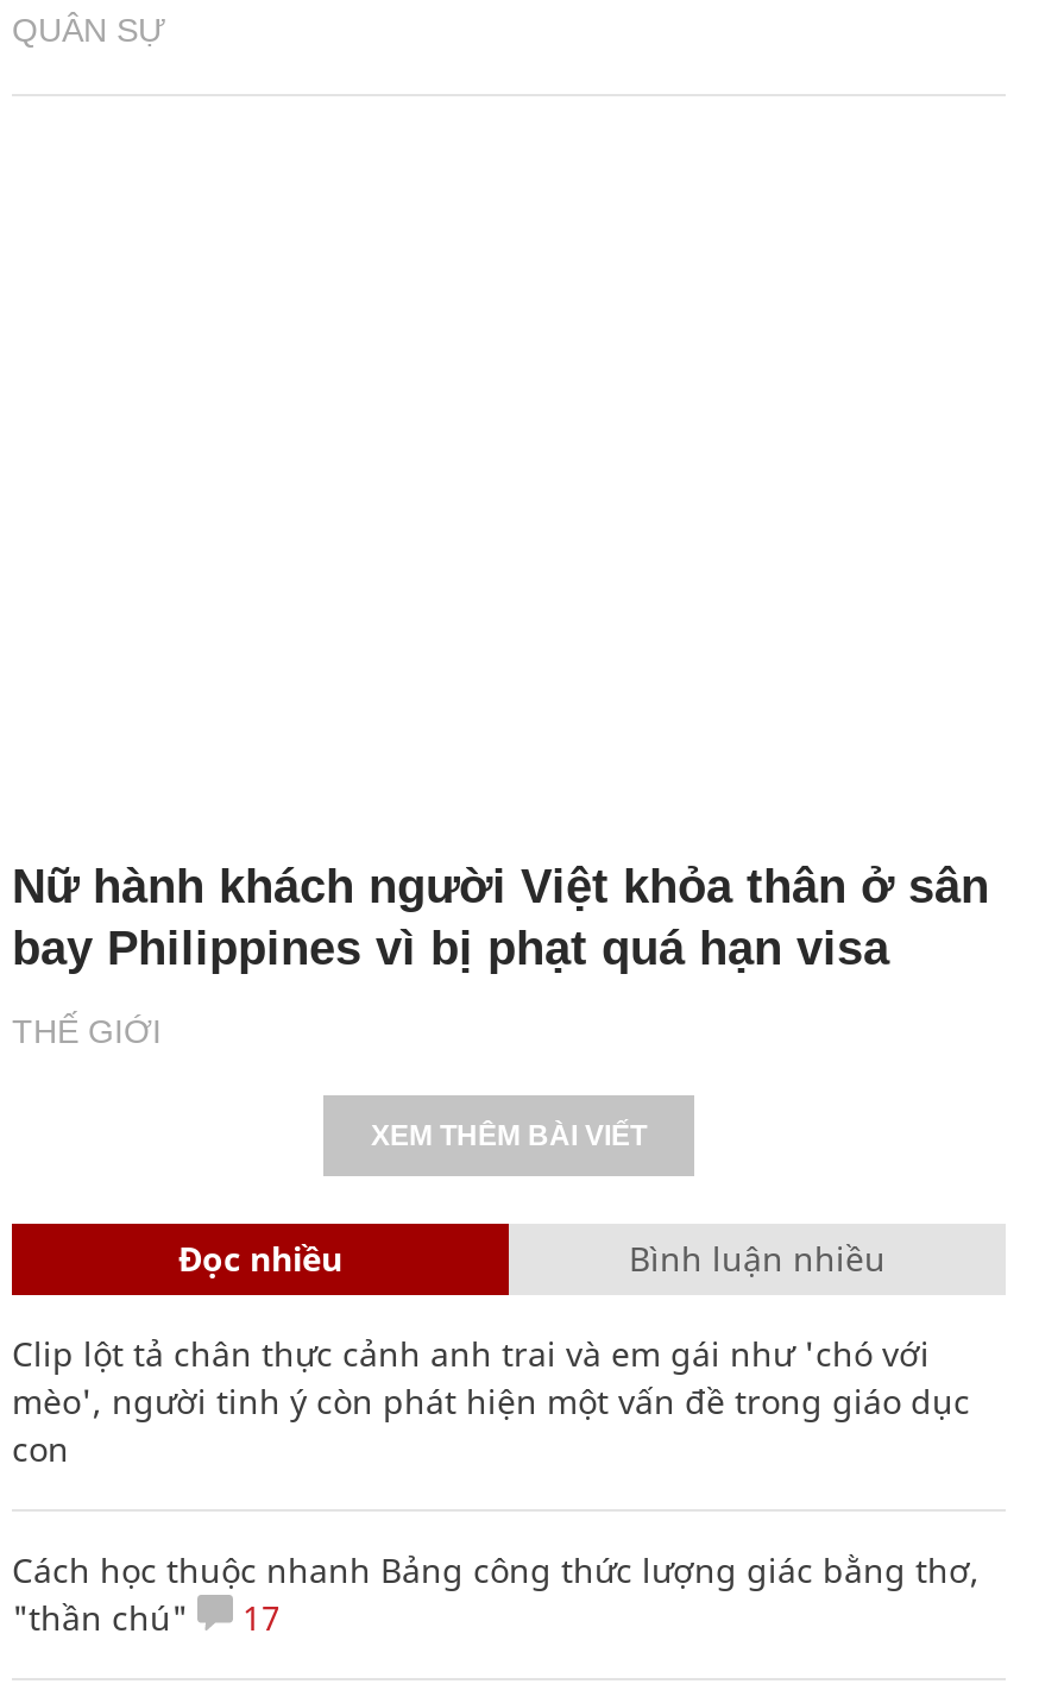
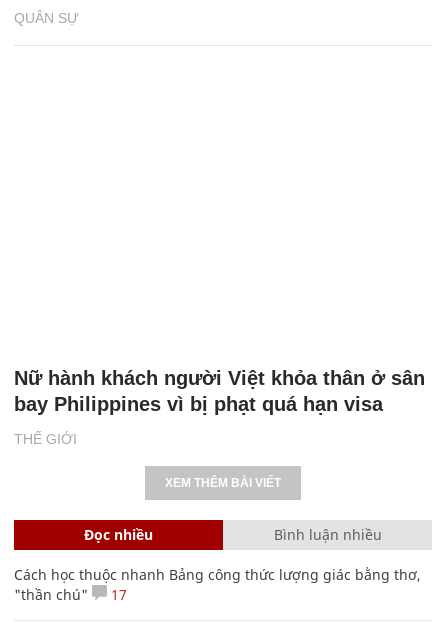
[12,1330,970,1470] Clip lột tả chân thực cảnh anh trai và em gái như 'chó với | mèo', người tinh ý còn phát hiện một vấn đề trong giáo dục | con -> none

